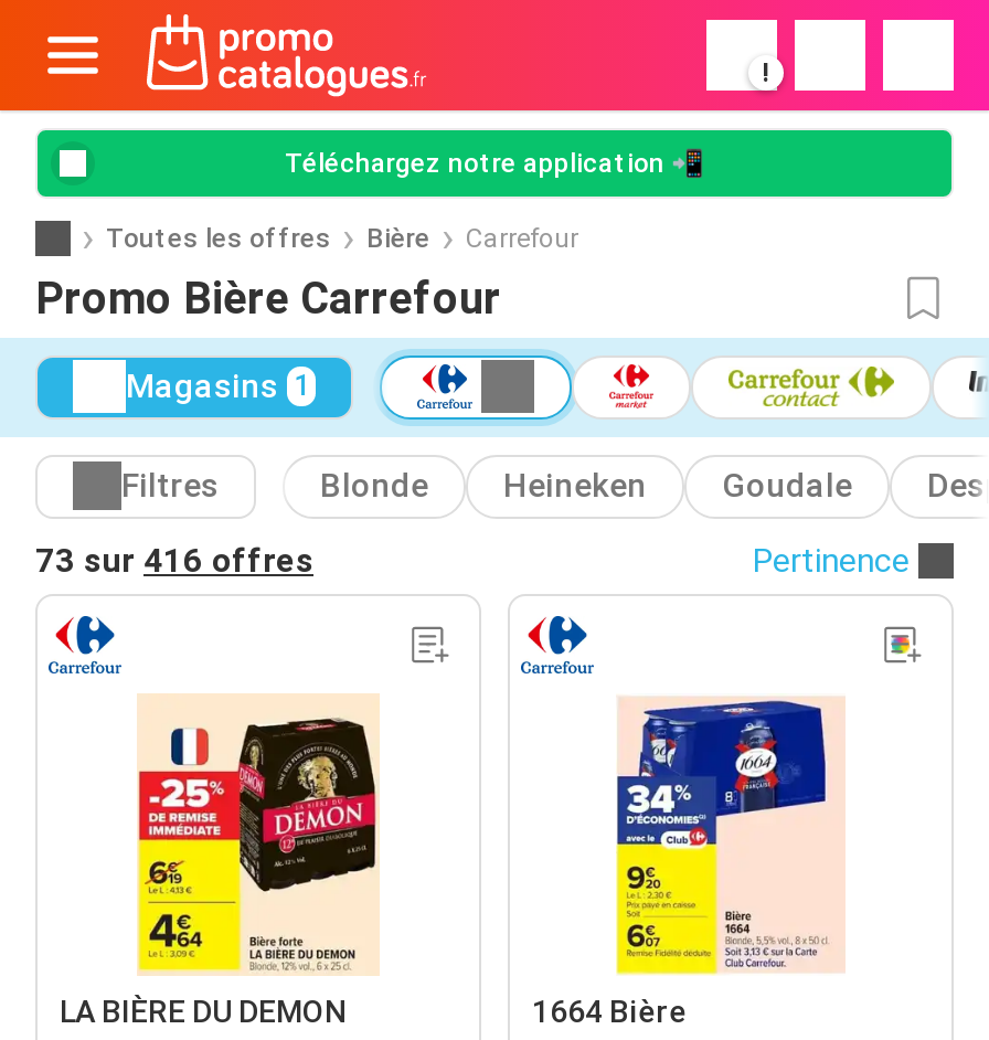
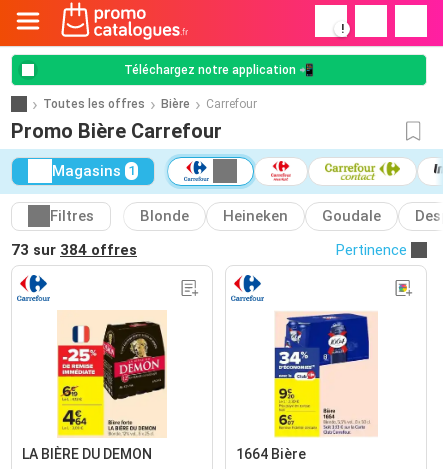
[35,540,313,580] 73 sur 416 offres -> [11,241,137,259] 73 sur 384 offres

